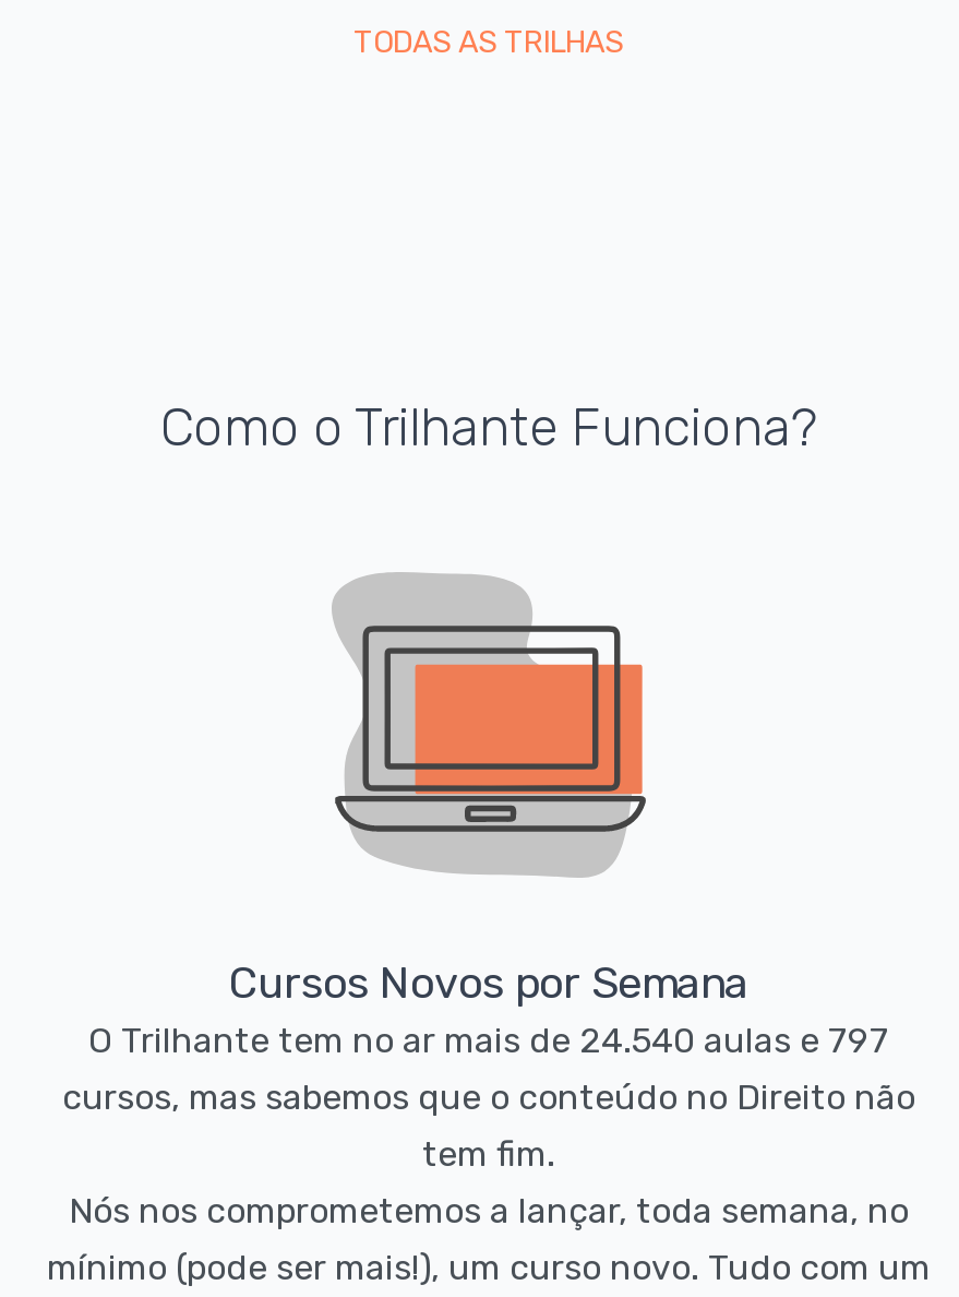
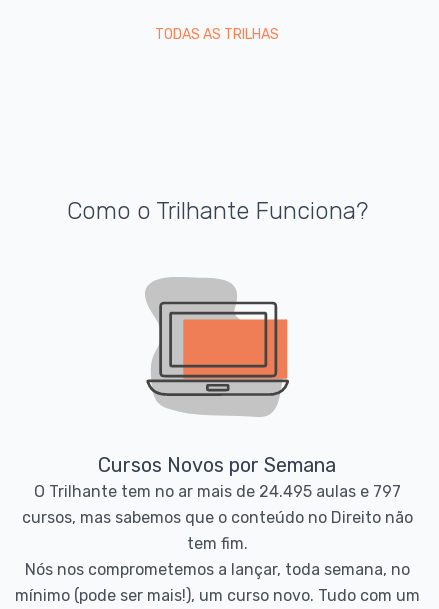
[88,1020,889,1061] O Trilhante tem no ar mais de 24.540 aulas e 797 -> [33,482,400,501] O Trilhante tem no ar mais de 24.495 aulas e 797

